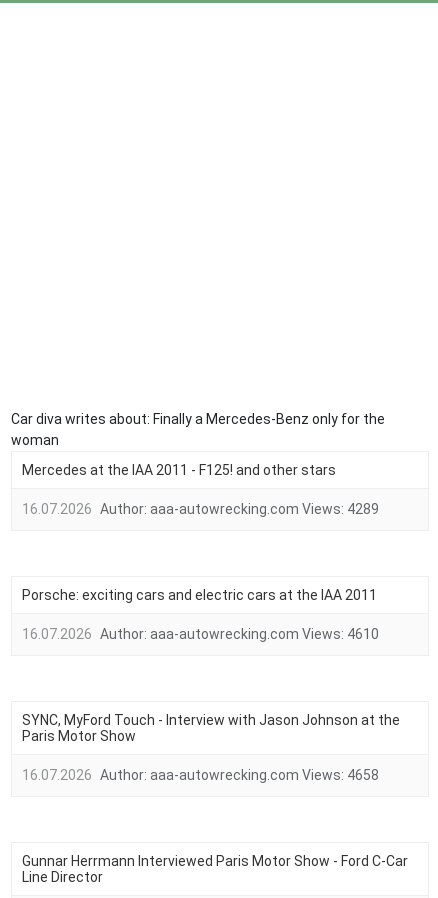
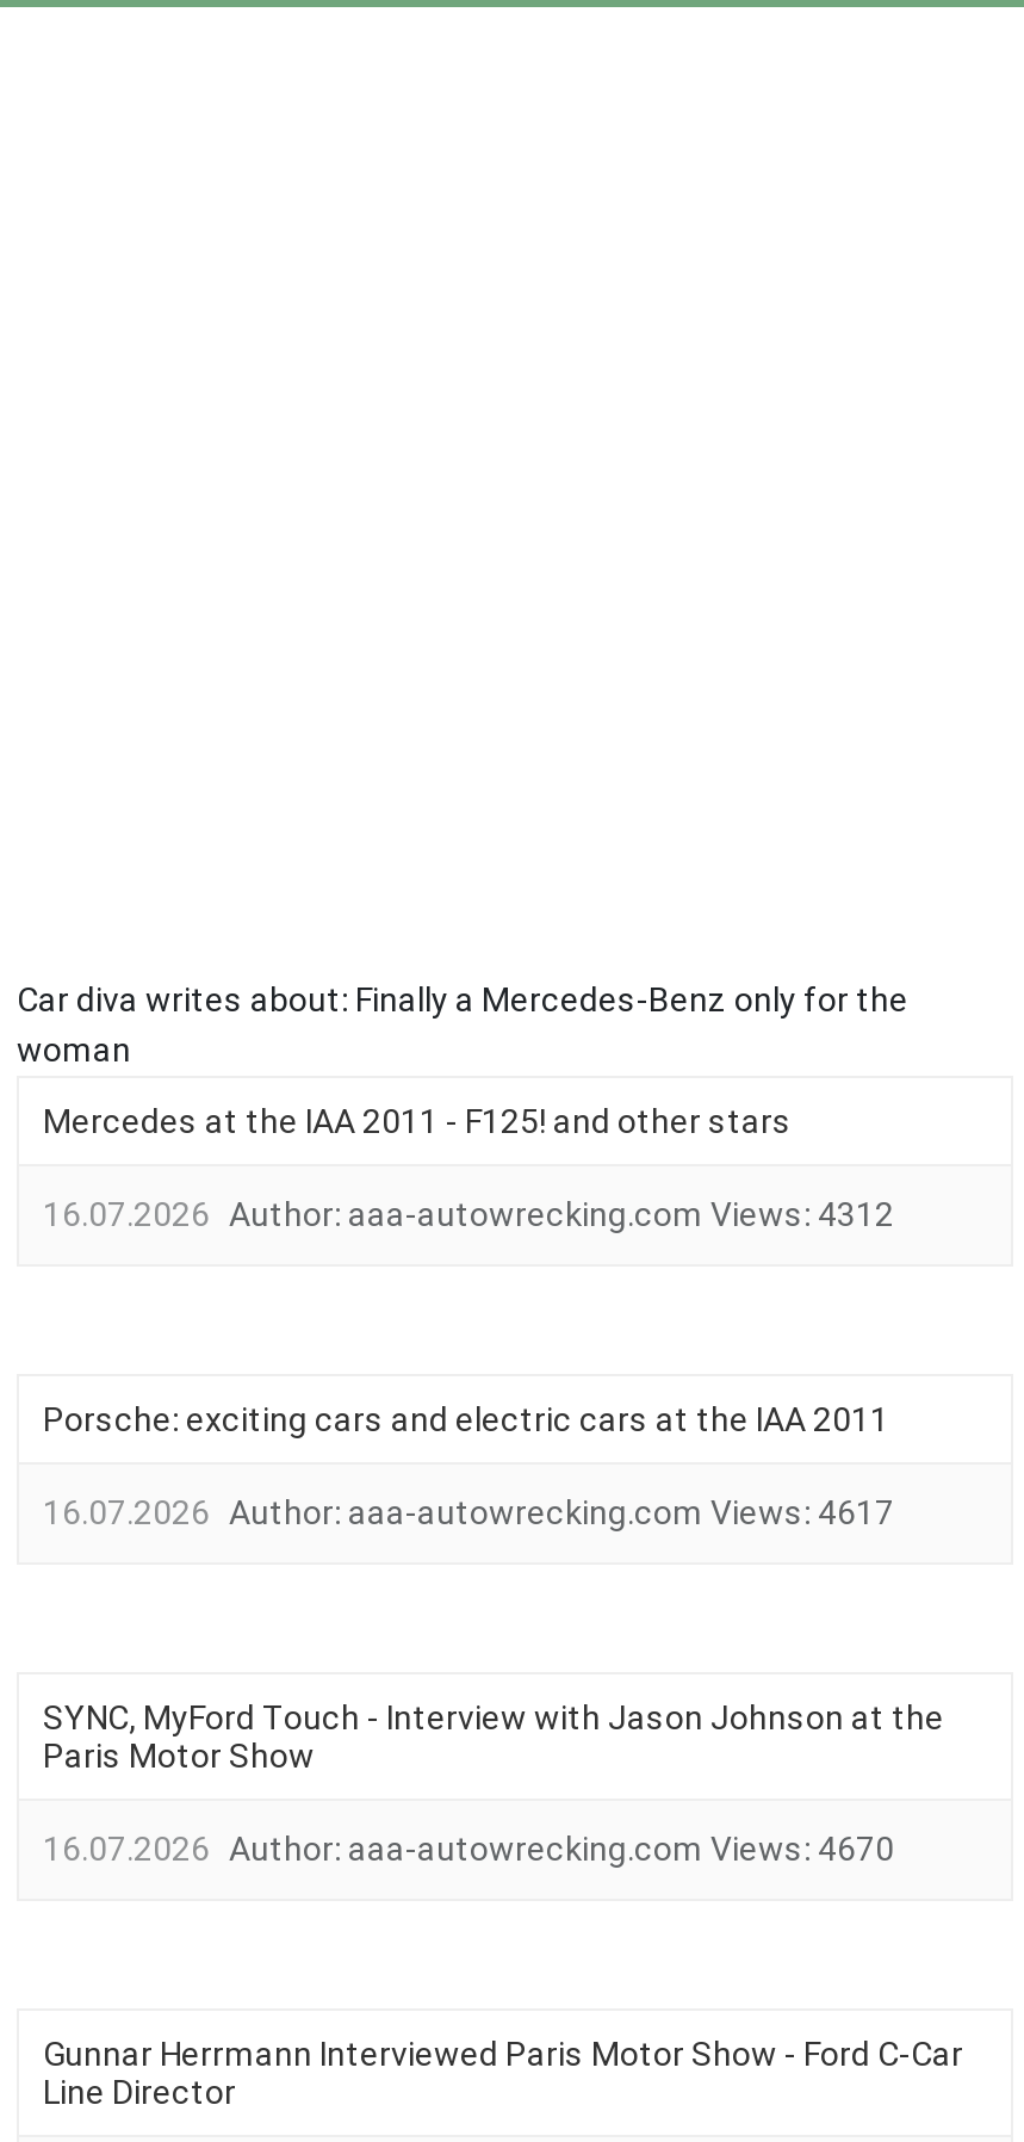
[22,501,379,517] 16.07.2026 Author: aaa-autowrecking.com Views: 4289 -> [43,1195,894,1233] 16.07.2026 Author: aaa-autowrecking.com Views: 4312
[22,626,379,642] 16.07.2026 Author: aaa-autowrecking.com Views: 4610 -> [43,1493,894,1531] 16.07.2026 Author: aaa-autowrecking.com Views: 4617
[22,767,379,783] 16.07.2026 Author: aaa-autowrecking.com Views: 4658 -> [43,1830,894,1868] 16.07.2026 Author: aaa-autowrecking.com Views: 4670

